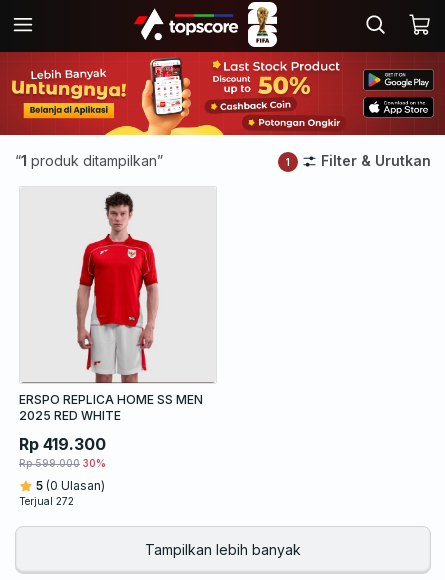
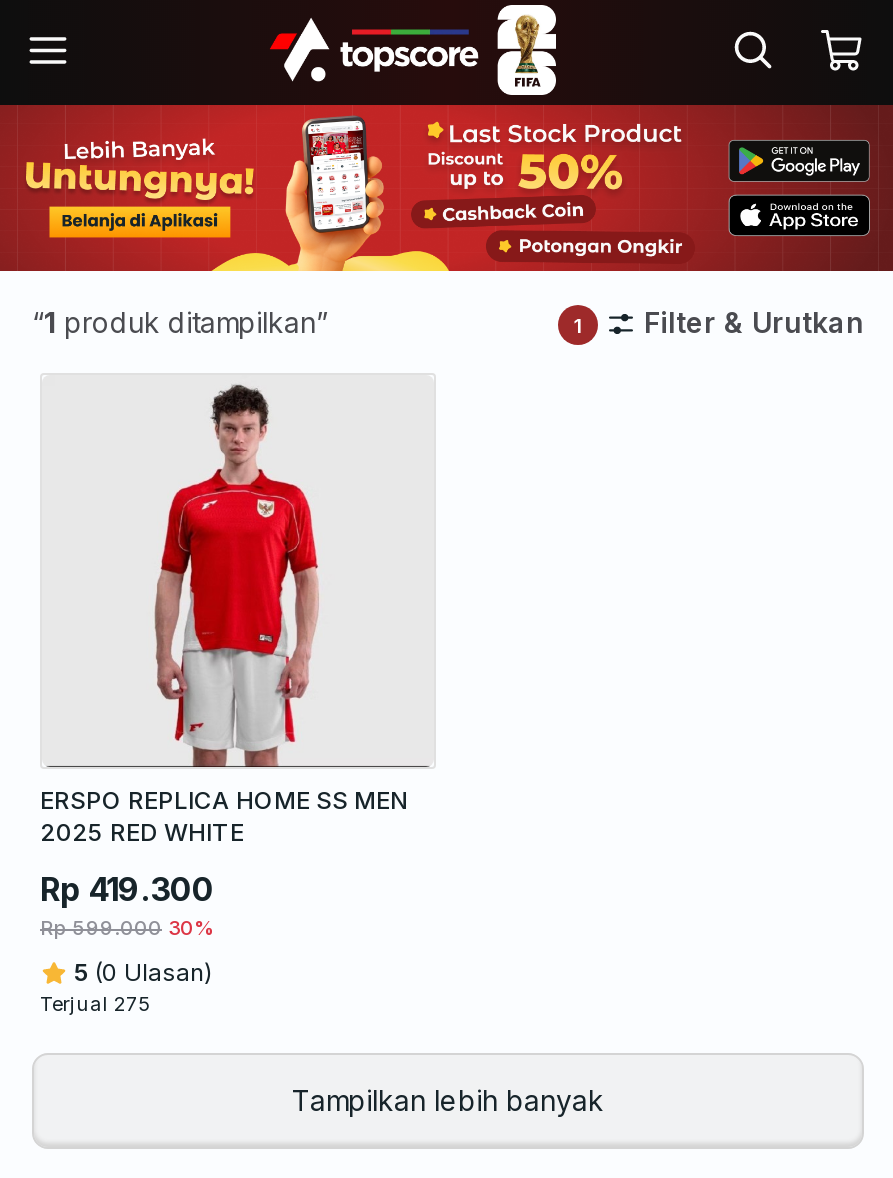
[19,495,74,507] Terjual 272 -> [40,990,150,1014] Terjual 275

